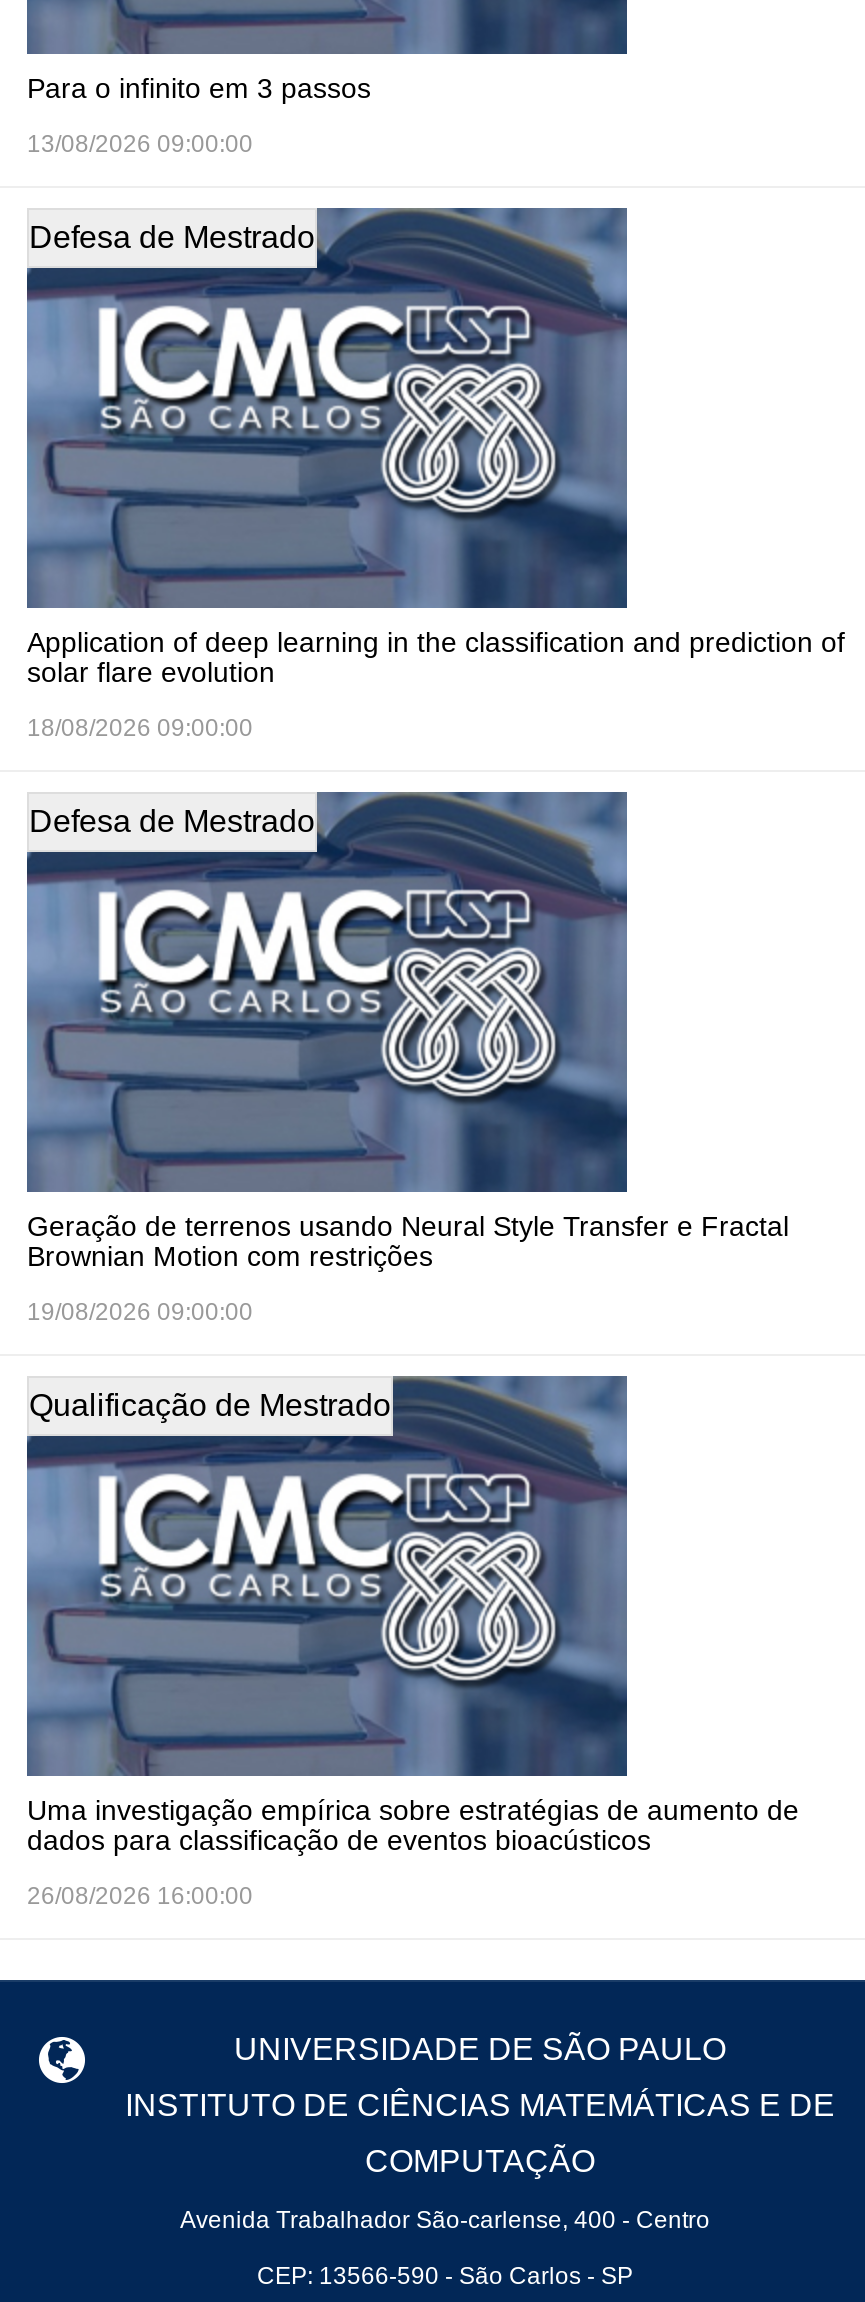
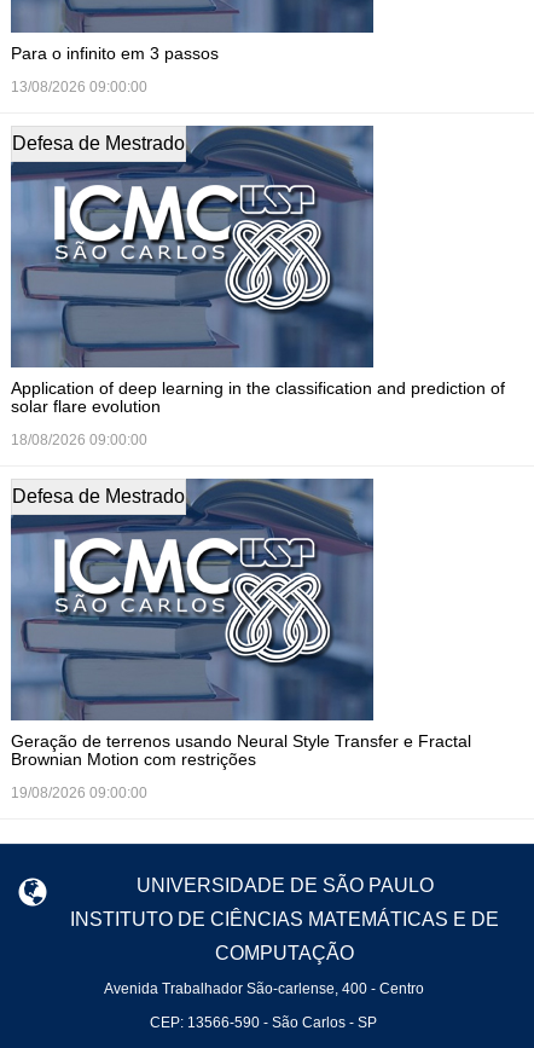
[29,1388,391,1422] Qualificação de Mestrado -> none
[27,1794,799,1910] Uma investigação empírica sobre estratégias de aumento de | dados para classificação de eventos bioacústicos | 26/08/2026 16:00:00 -> none

